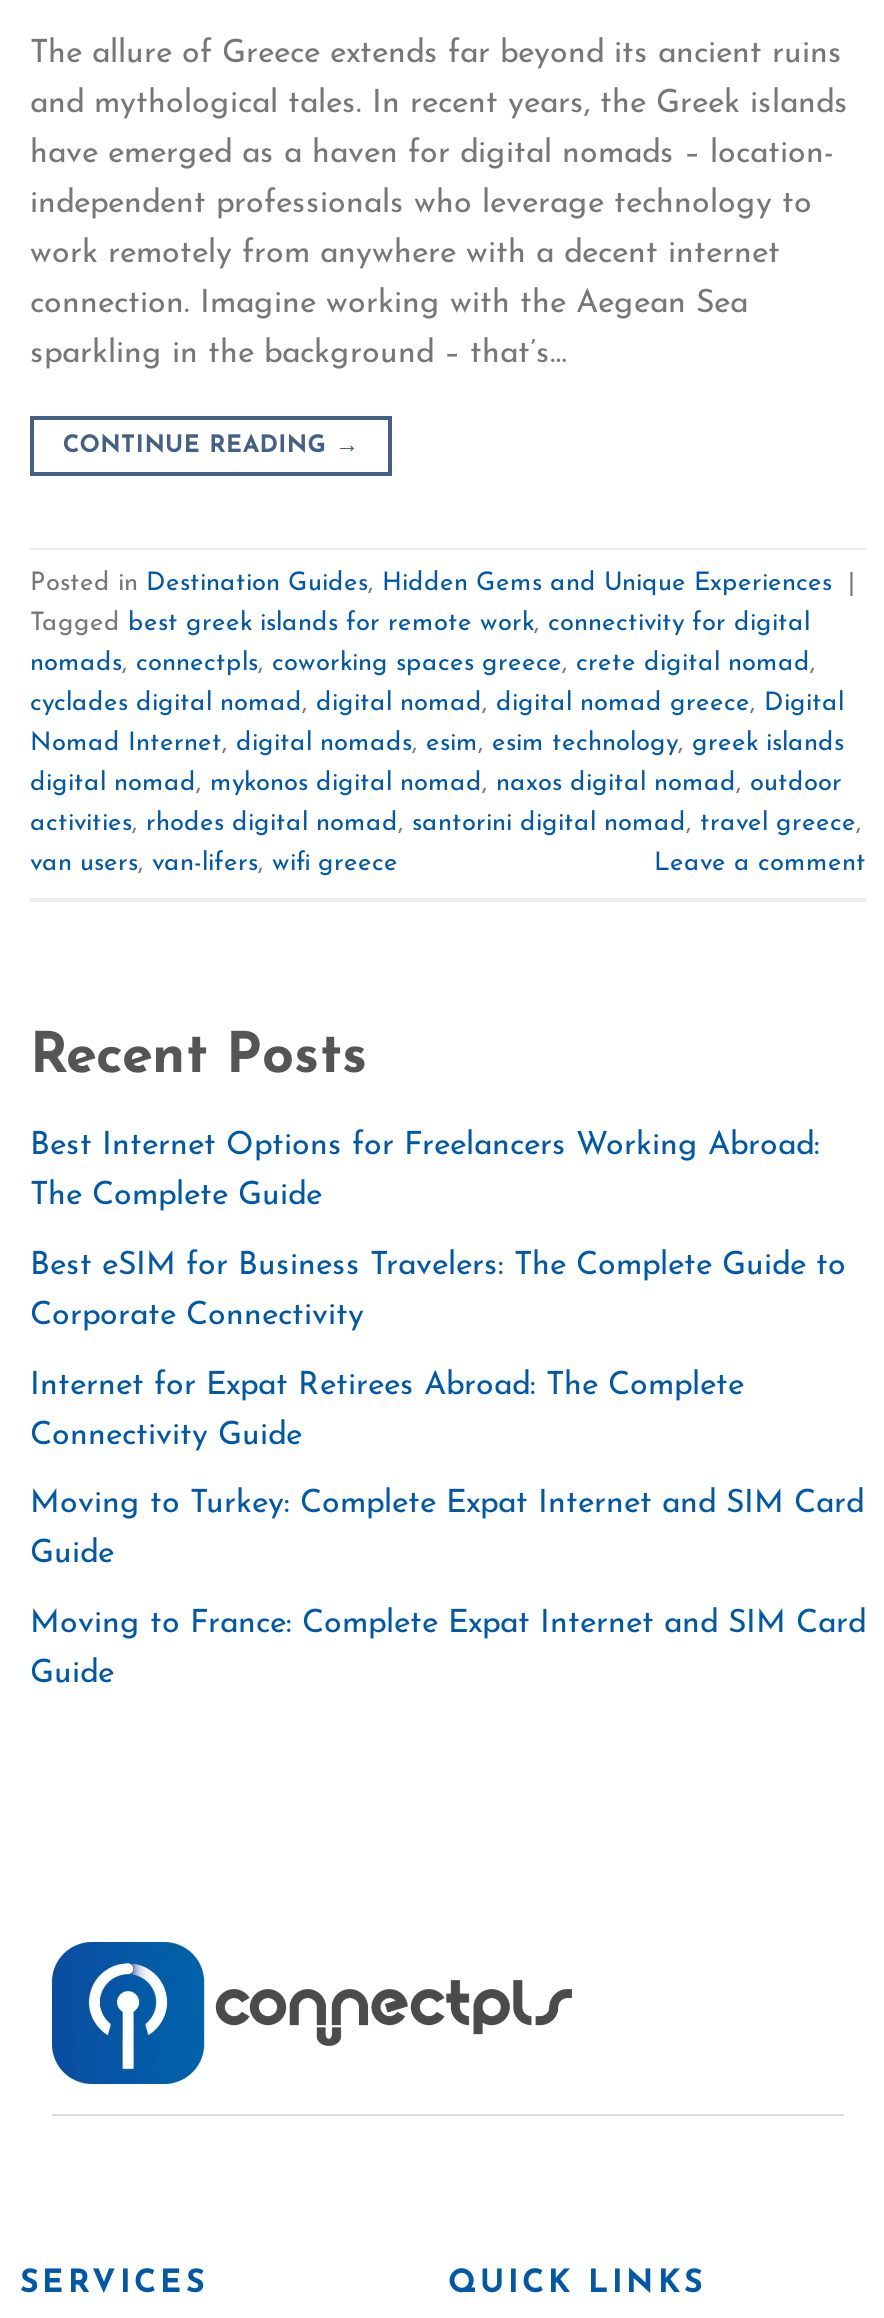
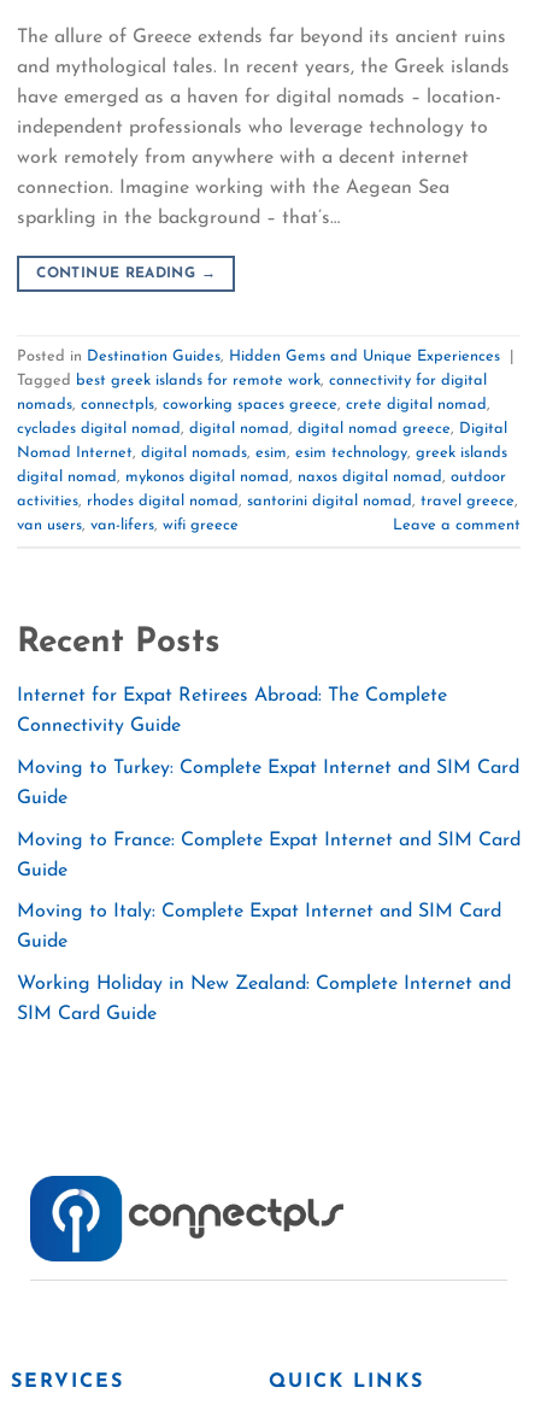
[30,1131,846,1332] Best Internet Options for Freelancers Working Abroad: | The Complete Guide | Best eSIM for Business Travelers: The Complete Guide to | Corporate Connectivity -> none
moved [30,1369,866,1690] -> [17,687,521,880]: Internet for Expat Retirees Abroad: The Complete | Connectivity Guide | Moving to Turkey: Complete Expat Internet and SIM Card | Guide | Moving to France: Complete Expat Internet and SIM Card | Guide
none -> [17,902,511,1024] Moving to Italy: Complete Expat Internet and SIM Card | Guide | Working Holiday in New Zealand: Complete Internet and | SIM Card Guide

